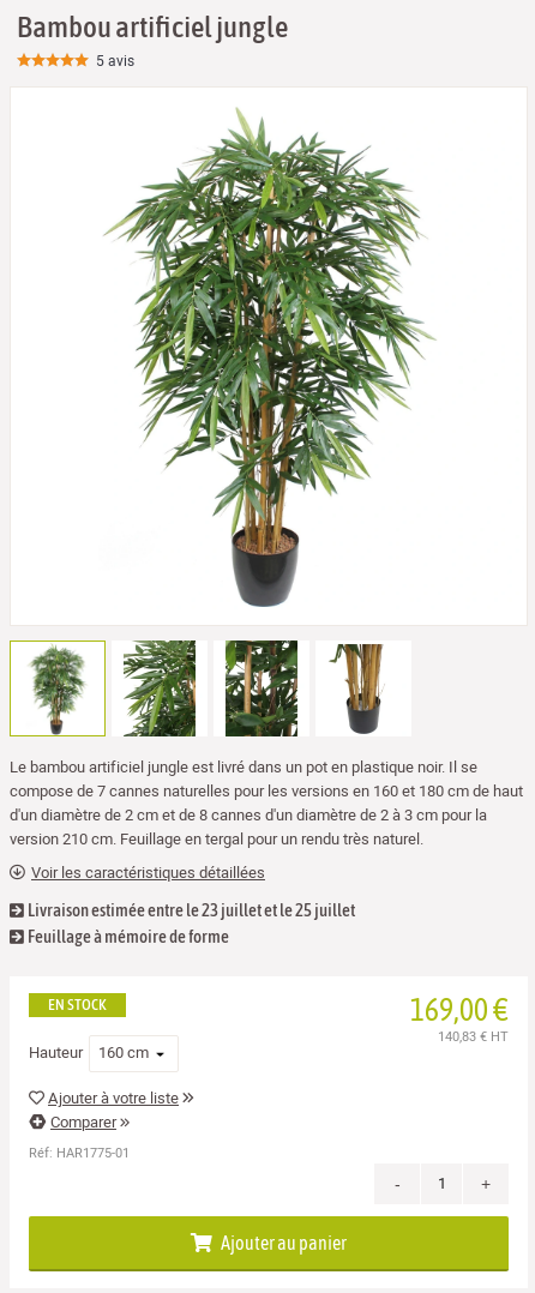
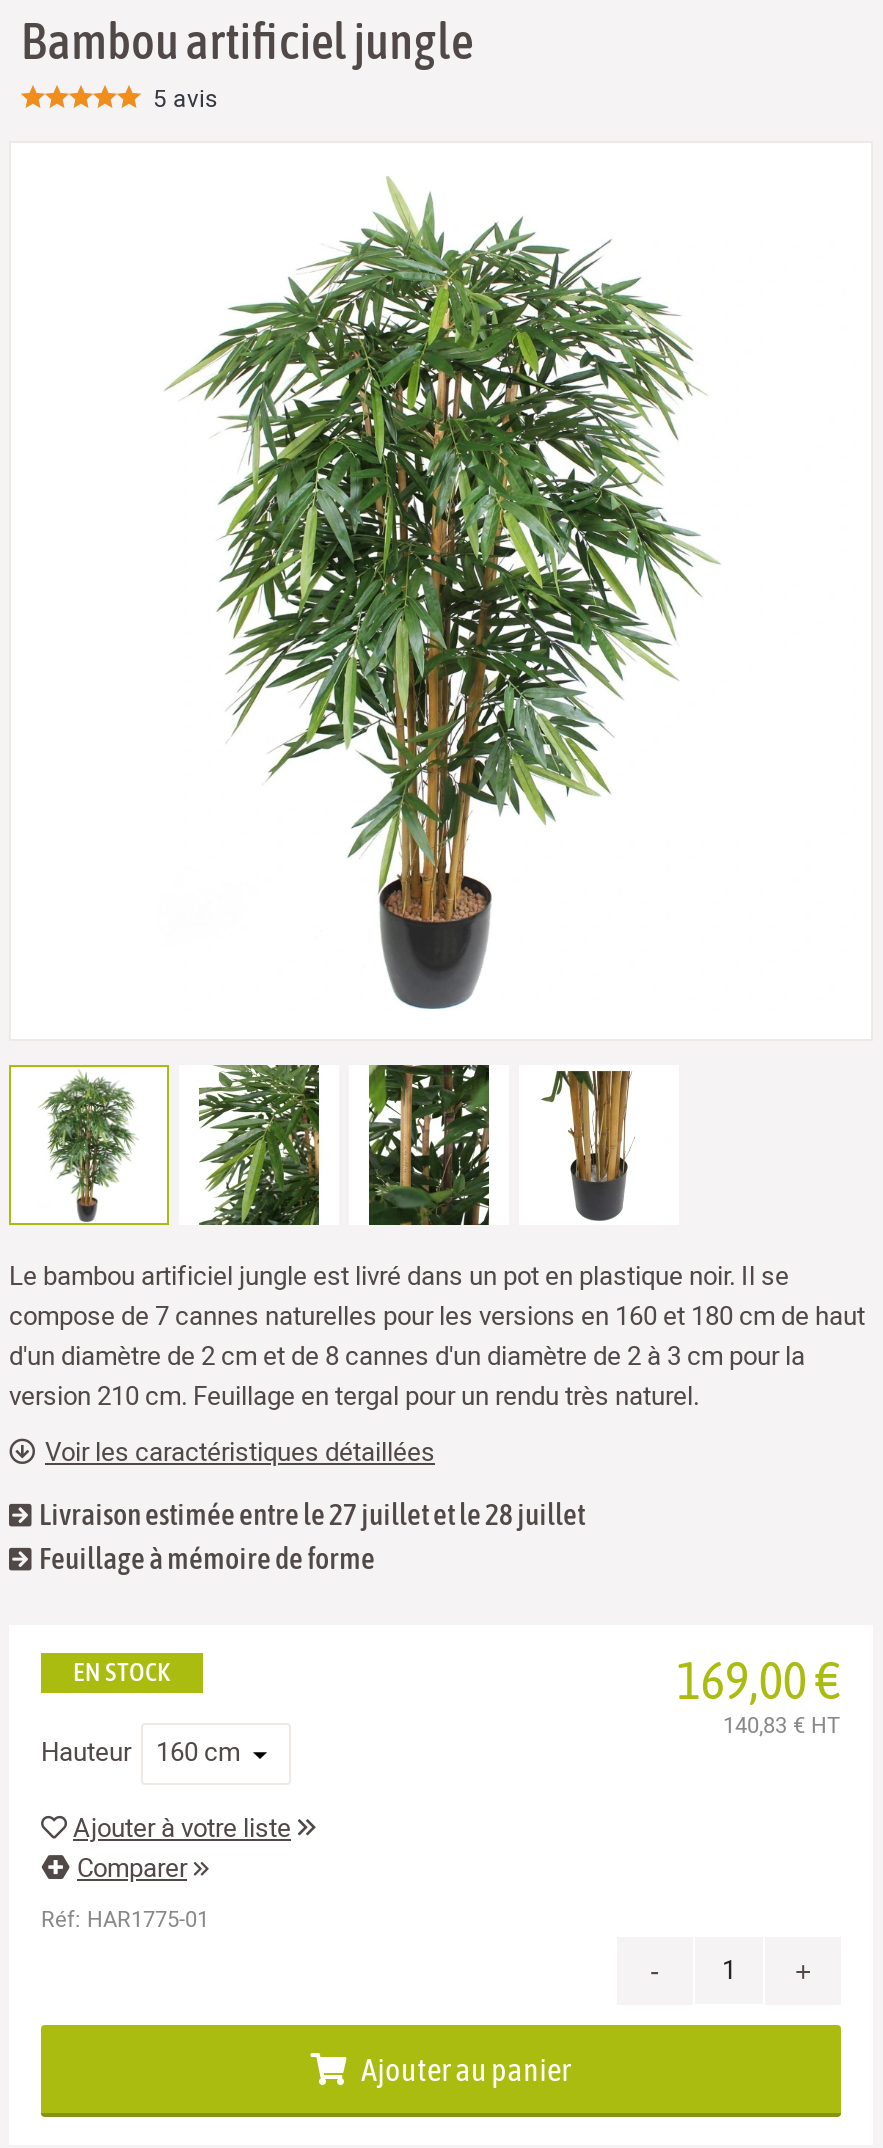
[25,900,355,920] Livraison estimée entre le 23 juillet et le 25 juillet -> [35,1497,585,1531] Livraison estimée entre le 27 juillet et le 28 juillet

